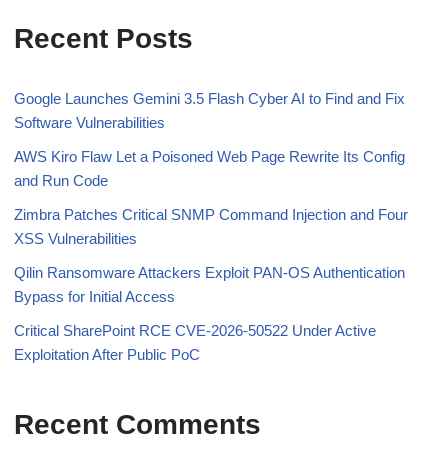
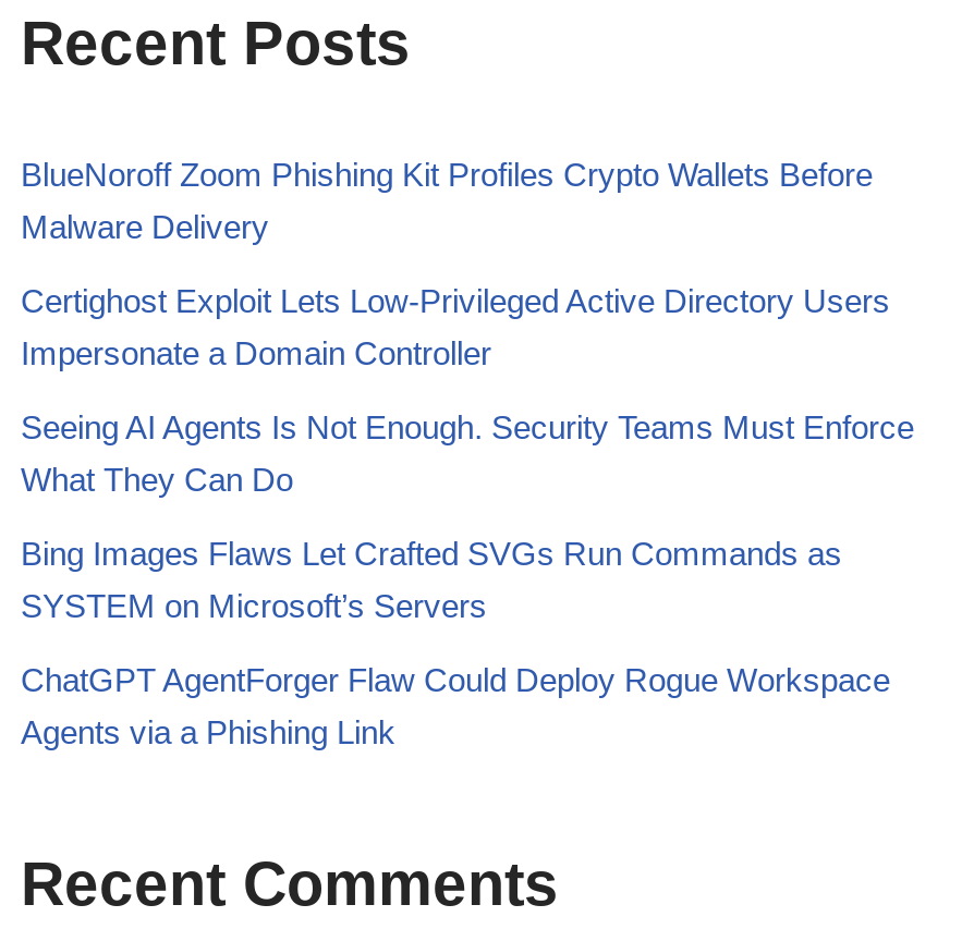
[14,90,405,131] Google Launches Gemini 3.5 Flash Cyber AI to Find and Fix | Software Vulnerabilities -> [21,156,873,245] BlueNoroff Zoom Phishing Kit Profiles Crypto Wallets Before | Malware Delivery
[14,148,405,189] AWS Kiro Flaw Let a Poisoned Web Page Rewrite Its Config | and Run Code -> [21,283,890,372] Certighost Exploit Lets Low-Privileged Active Directory Users | Impersonate a Domain Controller
[14,206,408,247] Zimbra Patches Critical SNMP Command Injection and Four | XSS Vulnerabilities -> [21,409,914,498] Seeing AI Agents Is Not Enough. Security Teams Must Enforce | What They Can Do
[14,264,405,305] Qilin Ransomware Attackers Exploit PAN-OS Authentication | Bypass for Initial Access -> [21,535,842,624] Bing Images Flaws Let Crafted SVGs Run Commands as | SYSTEM on Microsoft’s Servers
[14,322,376,363] Critical SharePoint RCE CVE-2026-50522 Under Active | Exploitation After Public PoC -> [21,662,890,751] ChatGPT AgentForger Flaw Could Deploy Rogue Workspace | Agents via a Phishing Link

